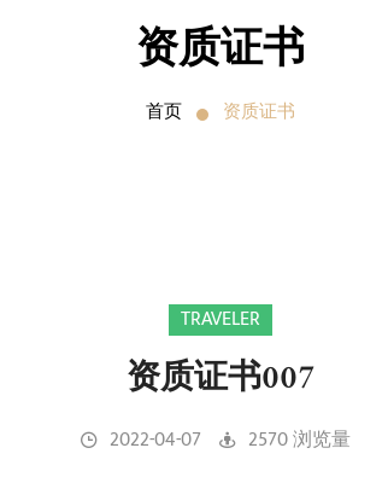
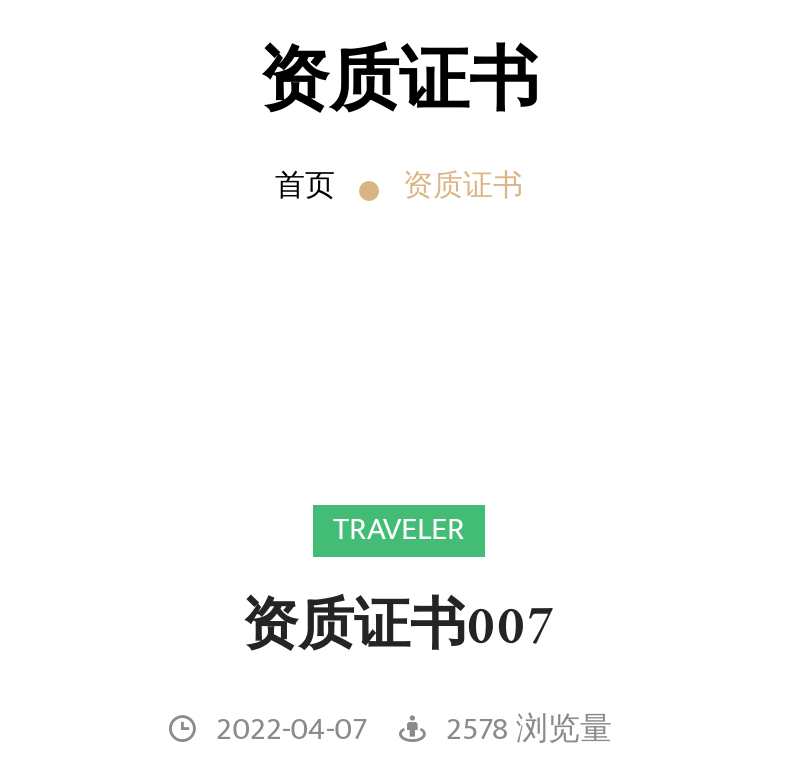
[104,424,350,456] 2022-04-07 2570 浏览量 -> [208,703,612,757] 2022-04-07 2578 浏览量

